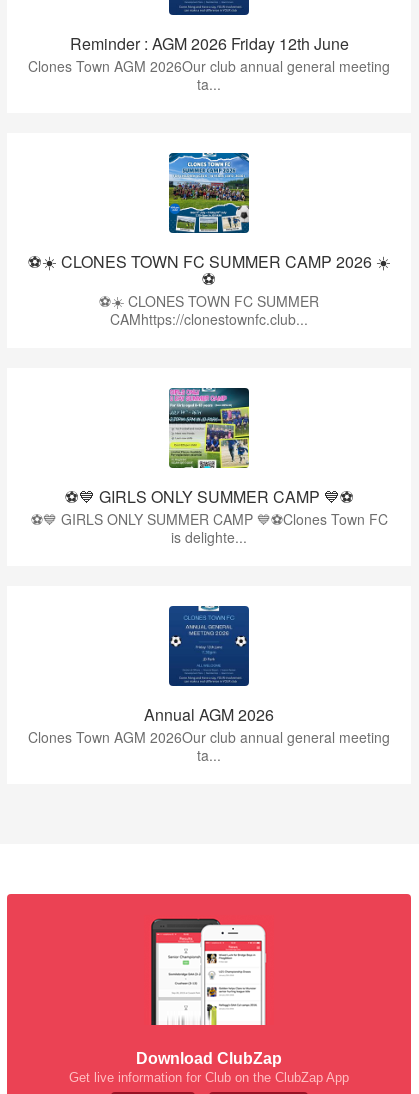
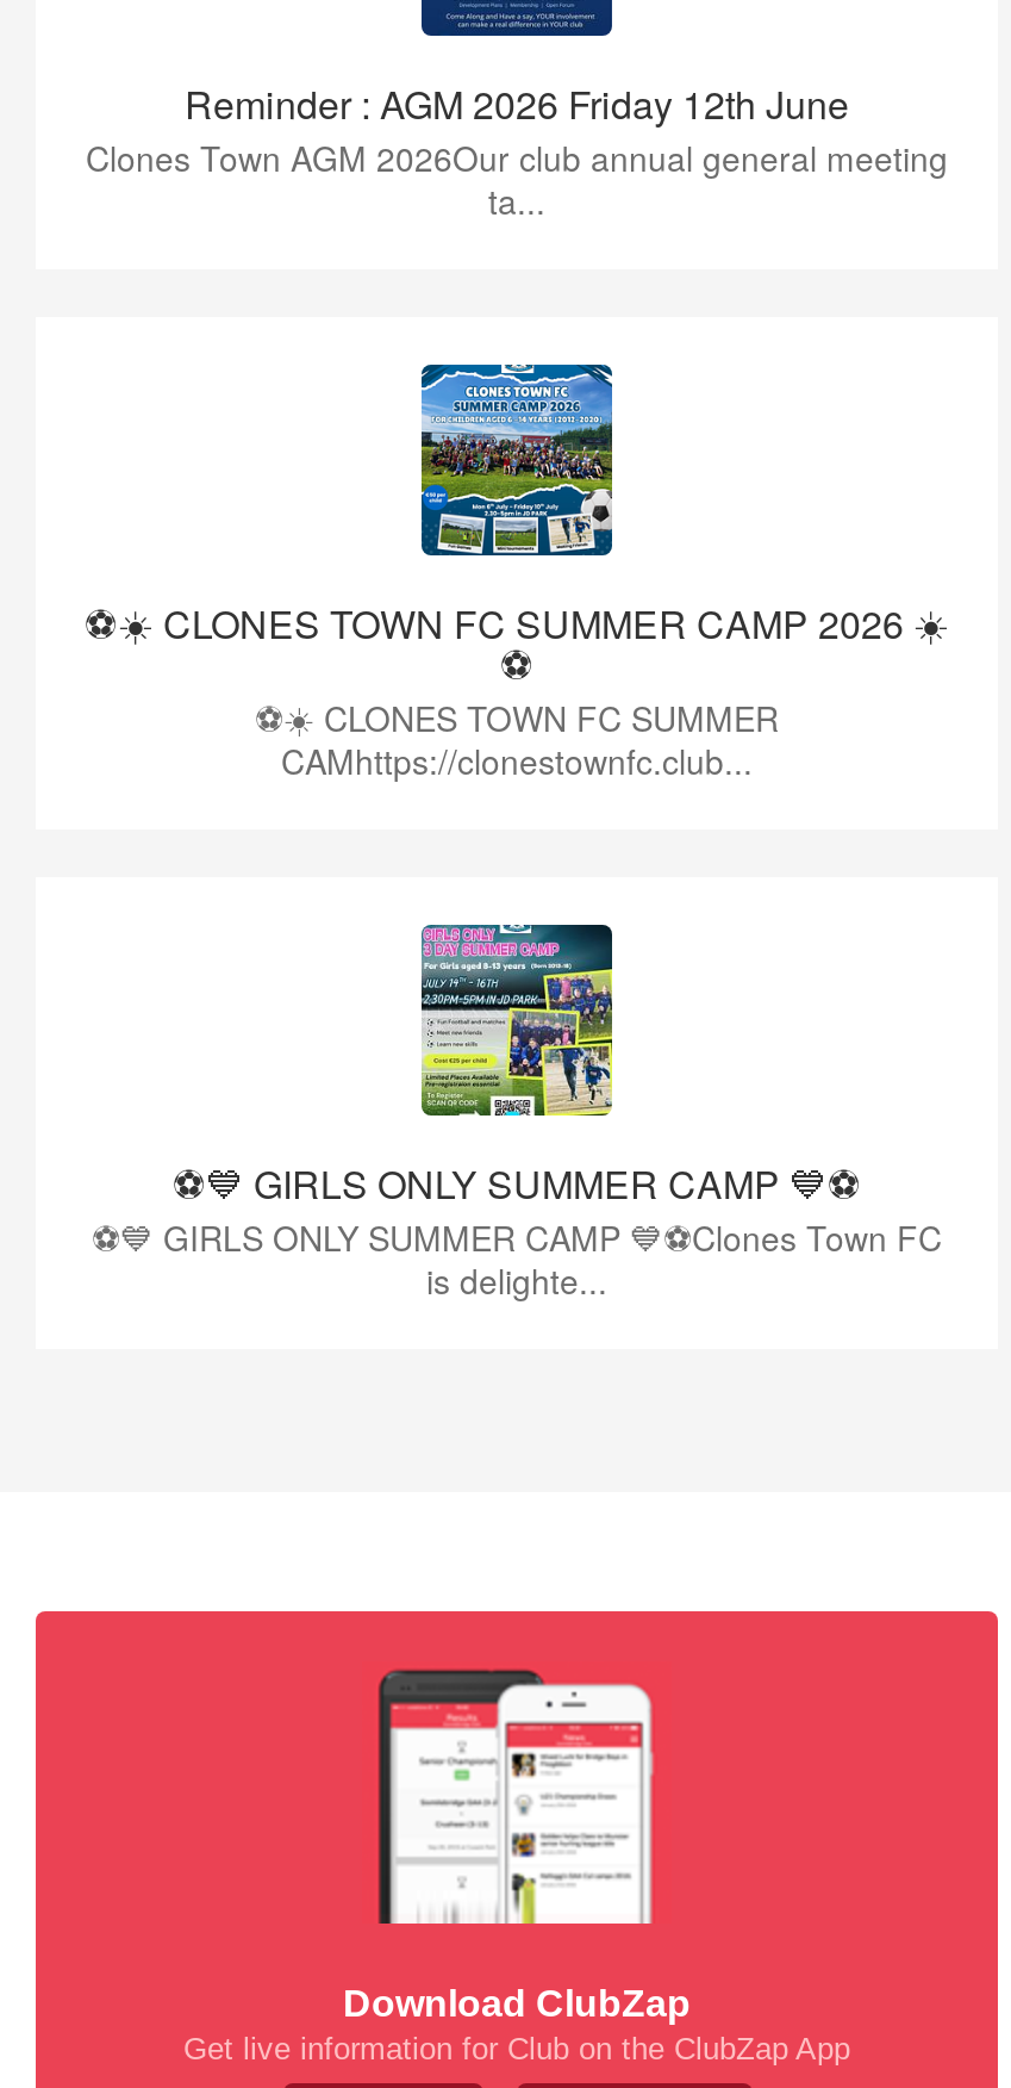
[28,605,390,765] [image] | Annual AGM 2026 | Clones Town AGM 2026Our club annual general meeting | ta... -> none

